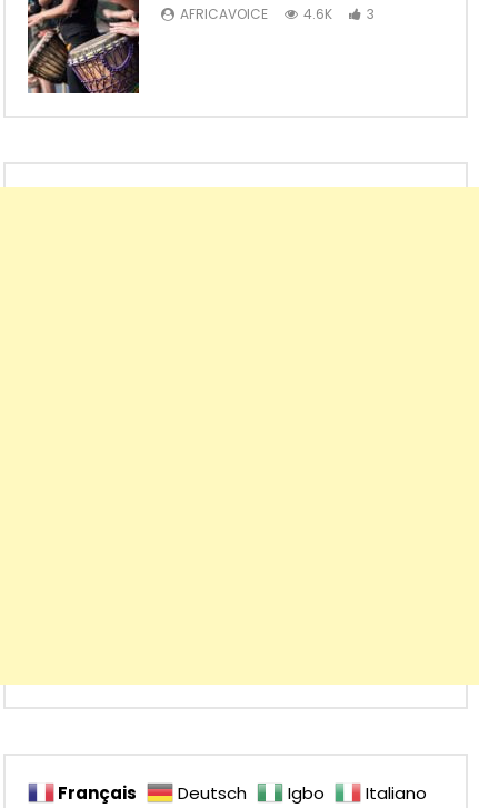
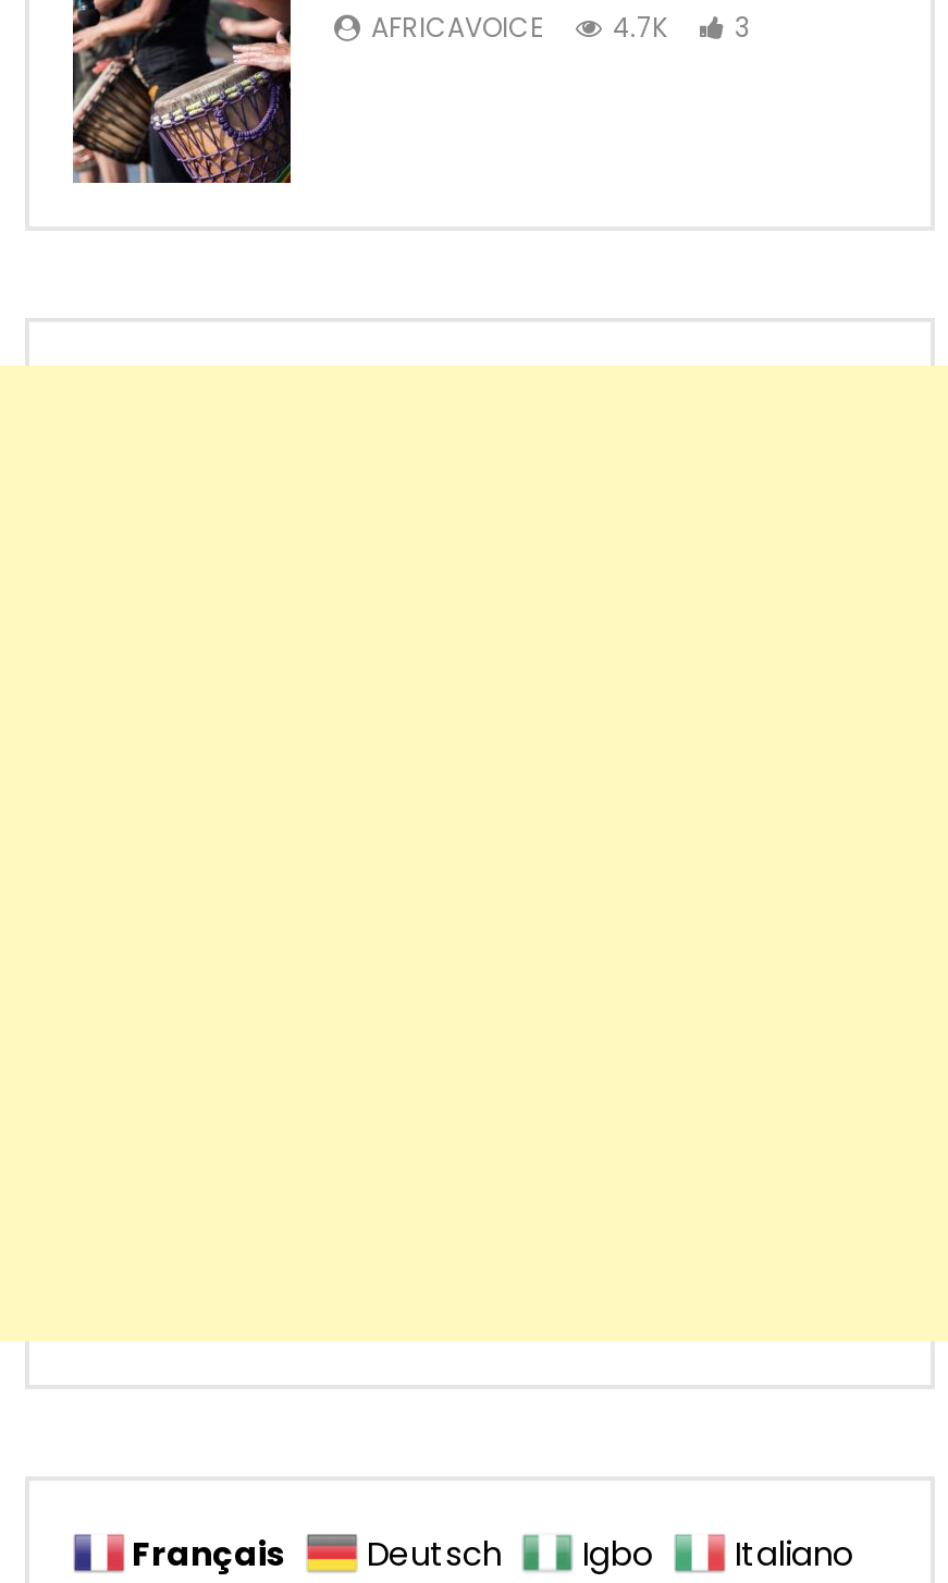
[180,4,375,23] AFRICAVOICE 4.6K 3 -> [371,8,750,45] AFRICAVOICE 4.7K 3

